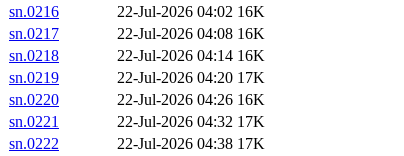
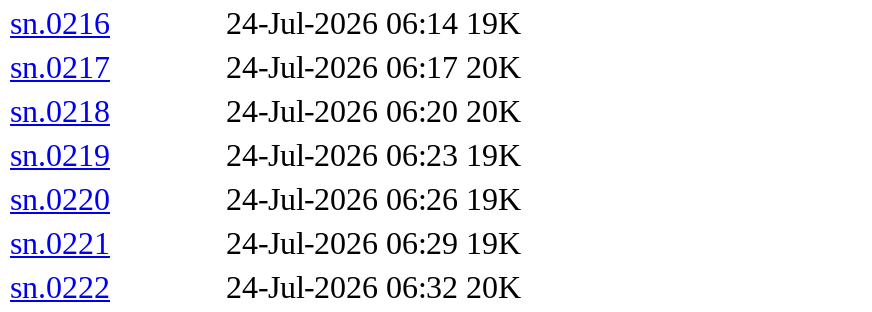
[117,3,265,20] 22-Jul-2026 04:02 16K -> [226,7,522,41] 24-Jul-2026 06:14 19K
[117,25,265,42] 22-Jul-2026 04:08 16K -> [226,51,522,85] 24-Jul-2026 06:17 20K
[117,47,265,64] 22-Jul-2026 04:14 16K -> [226,95,522,129] 24-Jul-2026 06:20 20K
[117,69,265,86] 22-Jul-2026 04:20 17K -> [226,139,522,173] 24-Jul-2026 06:23 19K
[117,91,265,108] 22-Jul-2026 04:26 16K -> [226,183,522,217] 24-Jul-2026 06:26 19K
[117,113,265,130] 22-Jul-2026 04:32 17K -> [226,227,522,261] 24-Jul-2026 06:29 19K
[117,135,265,152] 22-Jul-2026 04:38 17K -> [226,271,522,305] 24-Jul-2026 06:32 20K

